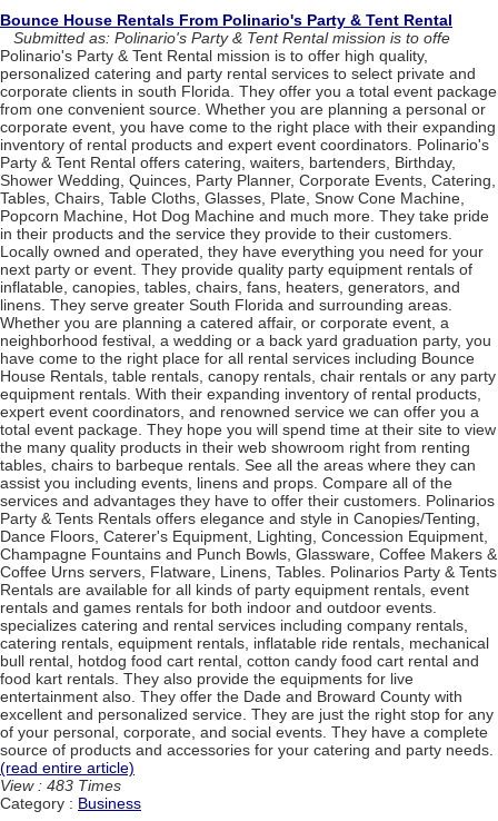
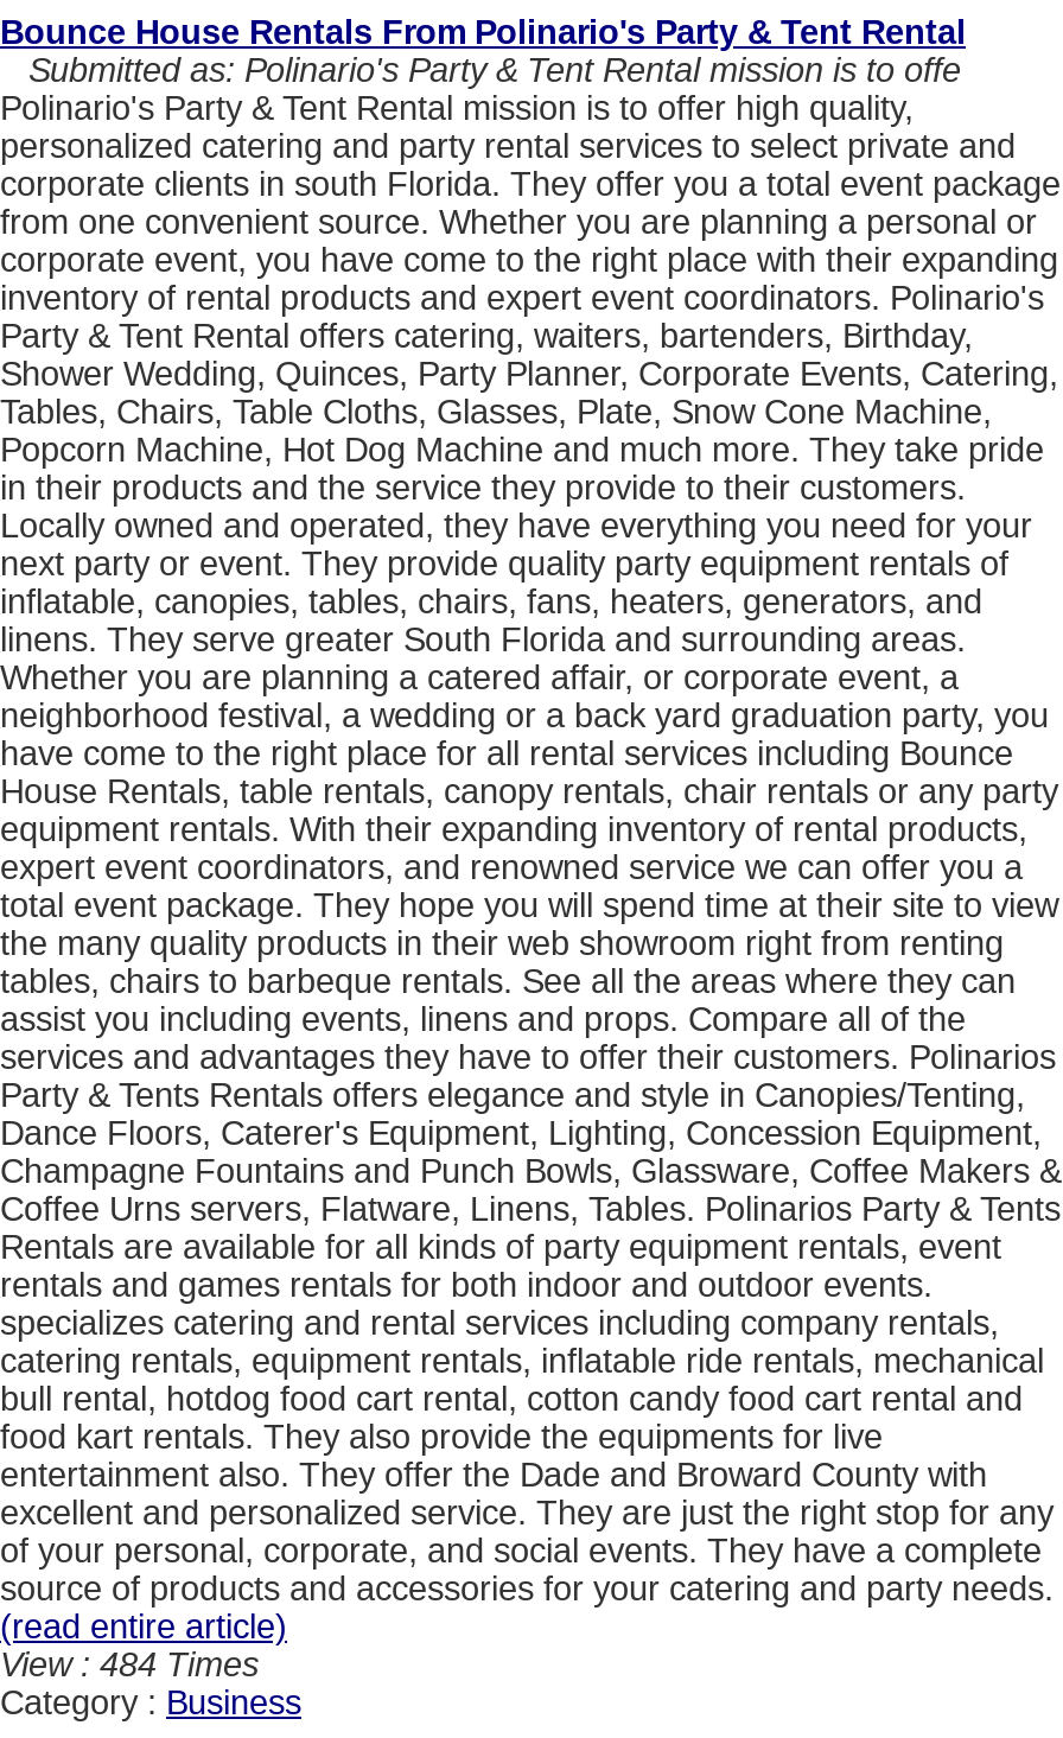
[0,776,121,794] View : 483 Times -> [0,1645,259,1683] View : 484 Times

